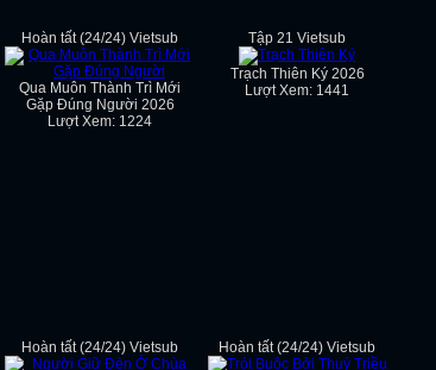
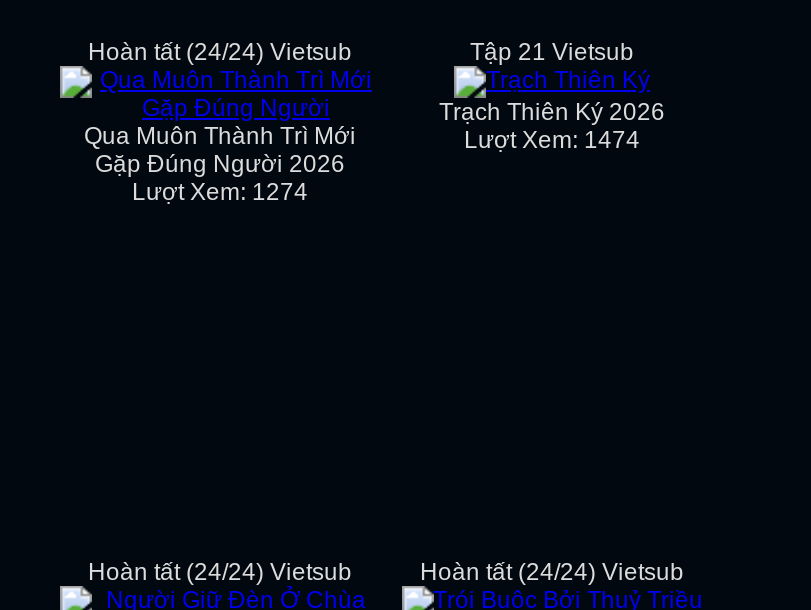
[245,82,349,99] Lượt Xem: 1441 -> [464,127,640,155] Lượt Xem: 1474
[48,113,152,130] Lượt Xem: 1224 -> [132,179,308,207] Lượt Xem: 1274

